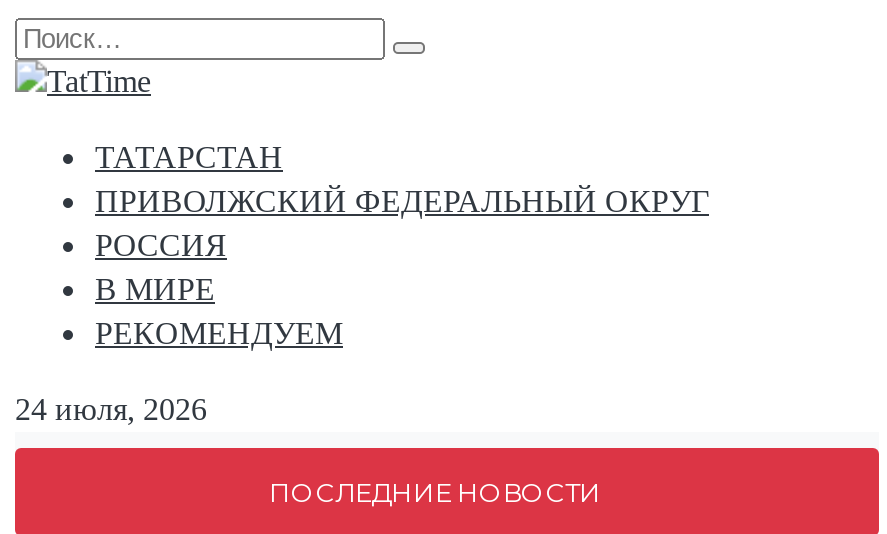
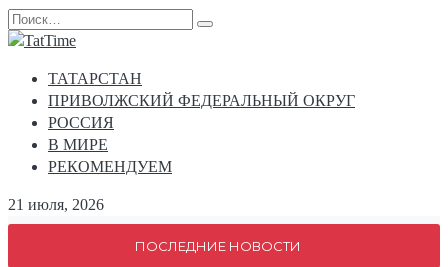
[15,392,207,426] 24 июля, 2026 -> [8,196,104,213] 21 июля, 2026

